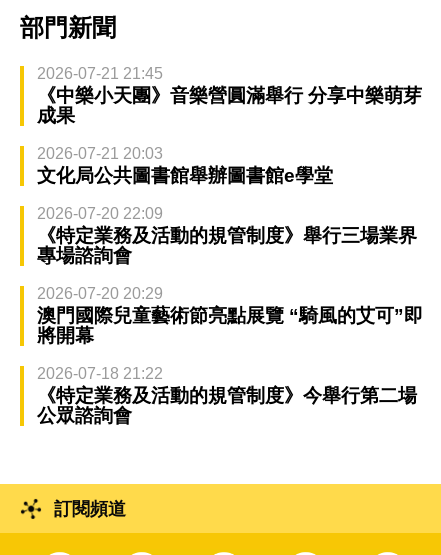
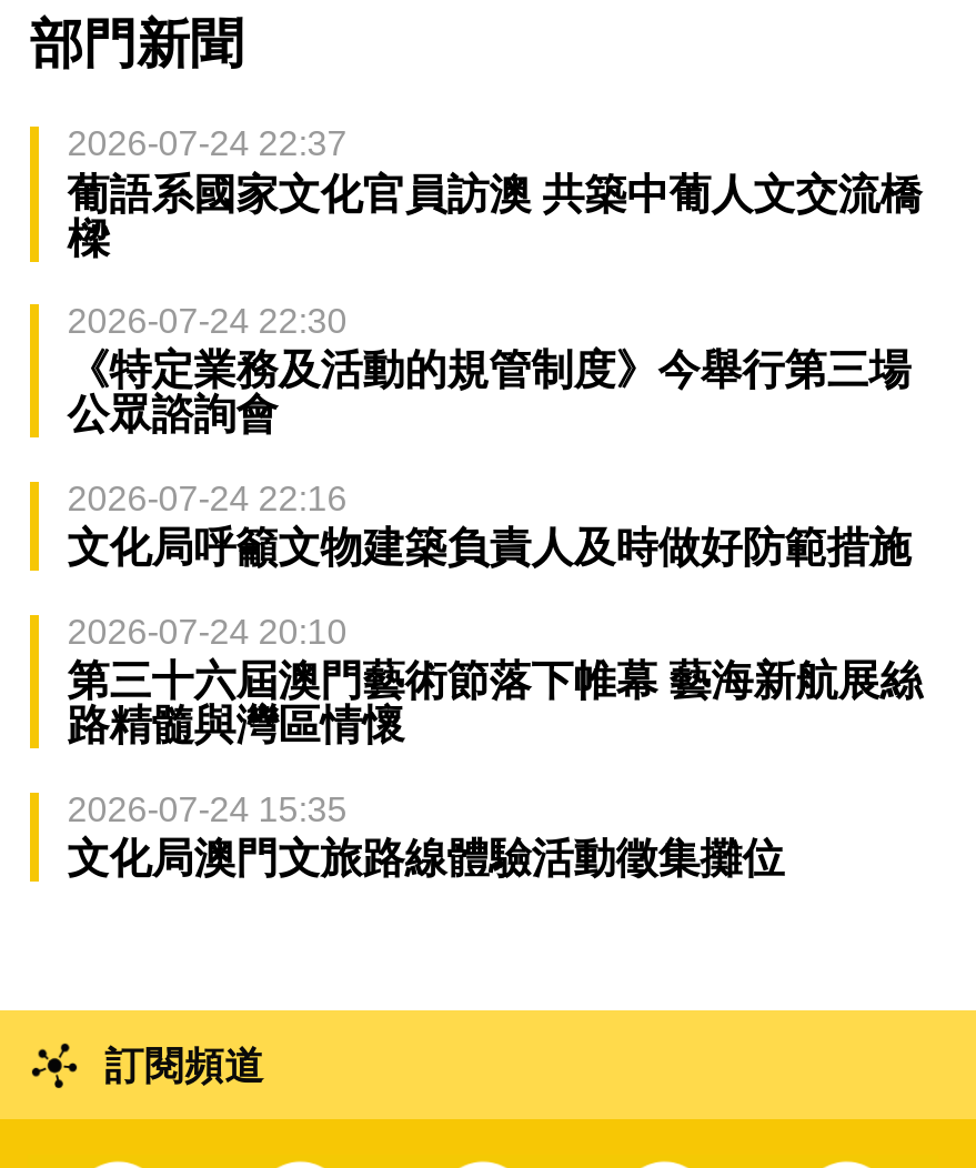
[37,65,423,406] 2026-07-21 21:45 | 《中樂小天團》音樂營圓滿舉行 分享中樂萌芽 | 成果 | 2026-07-21 20:03 | 文化局公共圖書館舉辦圖書館e學堂 | 2026-07-20 22:09 | 《特定業務及活動的規管制度》舉行三場業界 | 專場諮詢會 | 2026-07-20 20:29 | 澳門國際兒童藝術節亮點展覽 “騎風的艾可”即 | 將開幕 | 2026-07-18 21:22 | 《特定業務及活動的規管制度》今舉行第二場 -> [67,123,922,394] 2026-07-24 22:37 | 葡語系國家文化官員訪澳 共築中葡人文交流橋 | 樑 | 2026-07-24 22:30 | 《特定業務及活動的規管制度》今舉行第三場
moved [37,405,132,426] -> [67,392,278,438]: 公眾諮詢會
none -> [67,479,922,882] 2026-07-24 22:16 | 文化局呼籲文物建築負責人及時做好防範措施 | 2026-07-24 20:10 | 第三十六屆澳門藝術節落下帷幕 藝海新航展絲 | 路精髓與灣區情懷 | 2026-07-24 15:35 | 文化局澳門文旅路線體驗活動徵集攤位

